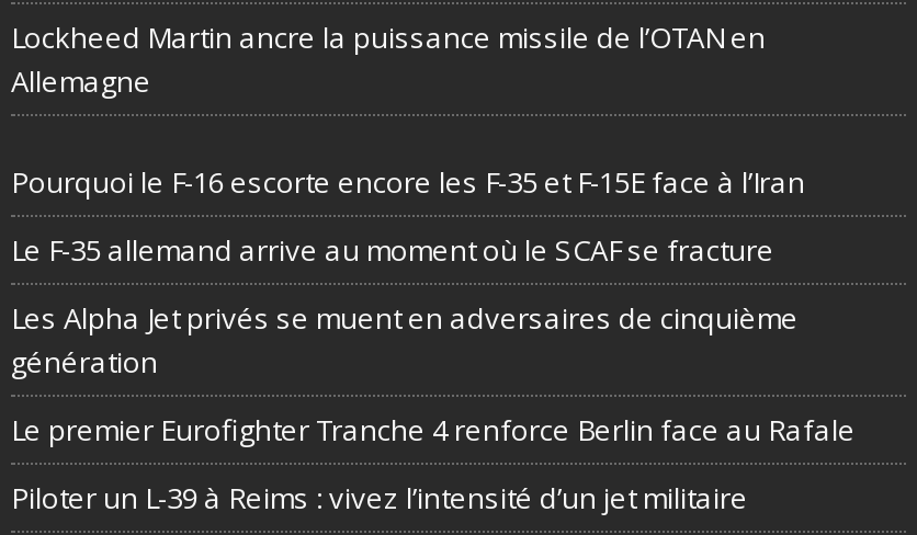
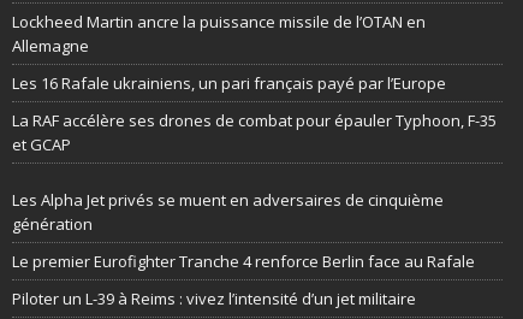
[11,162,805,201] Pourquoi le F-16 escorte encore les F-35 et F-15E face à l’Iran -> [12,72,446,94] Les 16 Rafale ukrainiens, un pari français payé par l’Europe
[11,230,774,269] Le F-35 allemand arrive au moment où le SCAF se fracture -> [12,109,497,155] La RAF accélère ses drones de combat pour épauler Typhoon, F-35 | et GCAP

